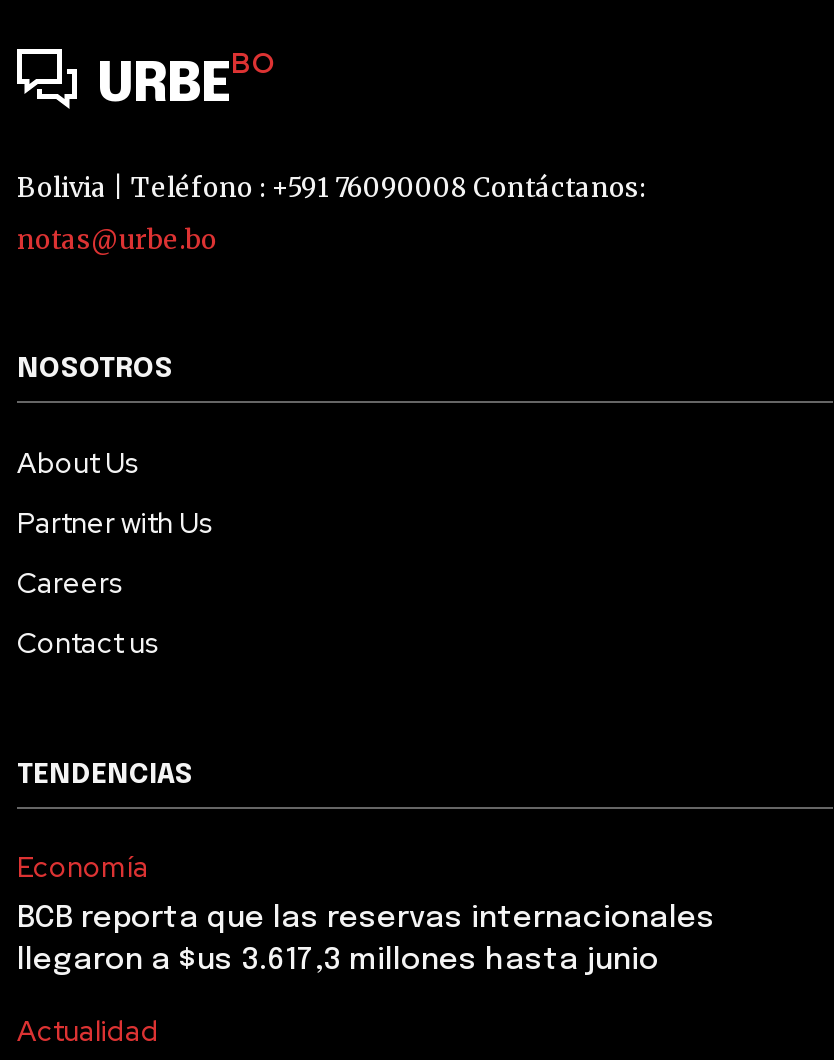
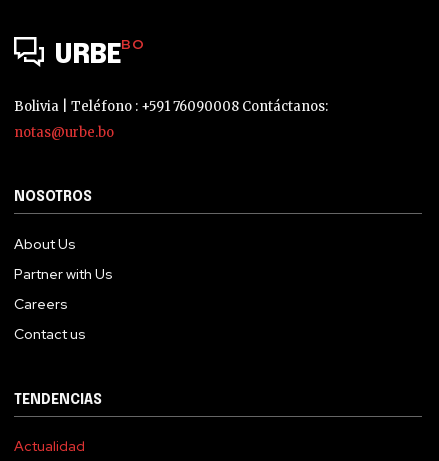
[17,849,715,977] Economía | BCB reporta que las reservas internacionales | llegaron a $us 3.617,3 millones hasta junio -> none

